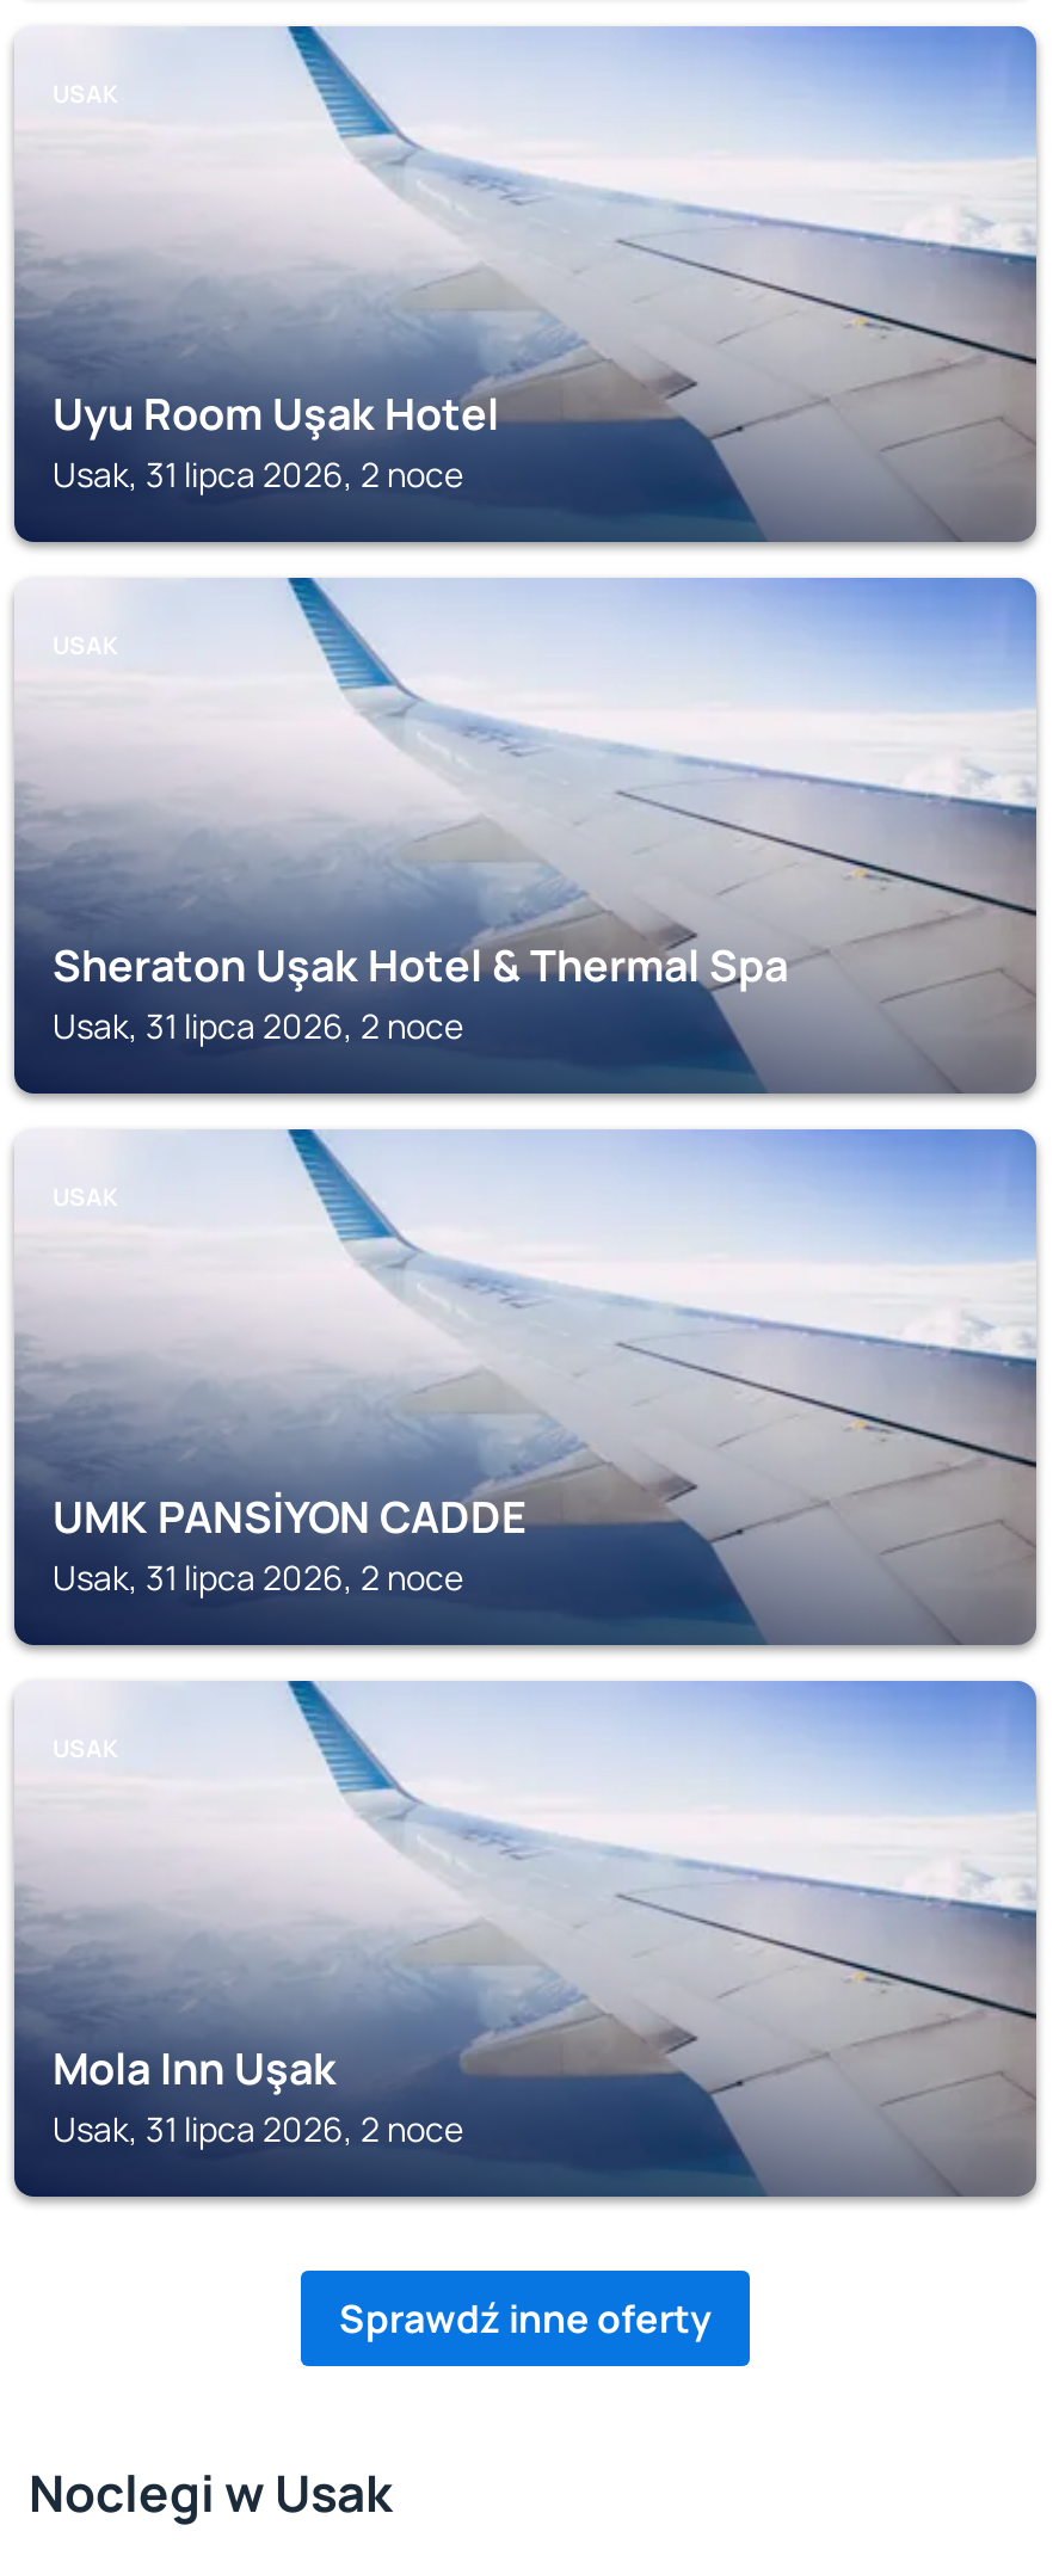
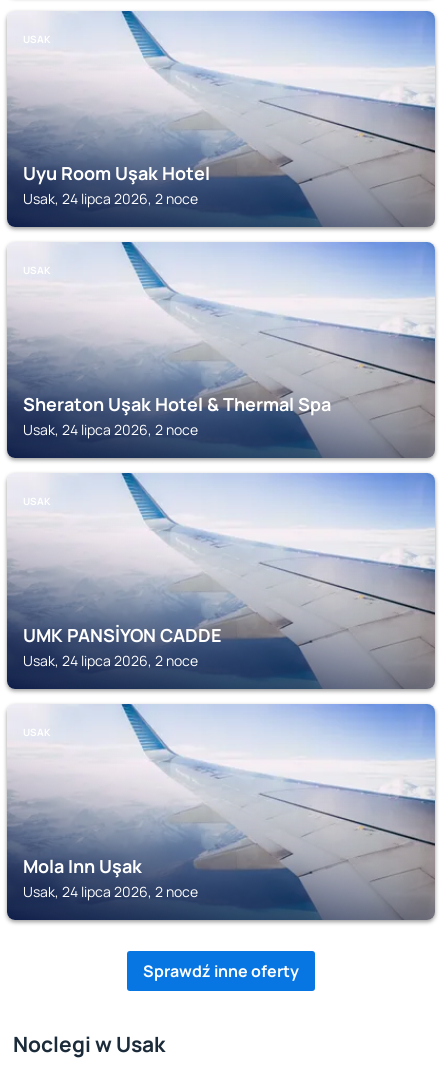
[53,451,463,497] Usak, 31 lipca 2026, 2 noce -> [23,189,198,208] Usak, 24 lipca 2026, 2 noce
[53,1003,463,1048] Usak, 31 lipca 2026, 2 noce -> [23,420,198,439] Usak, 24 lipca 2026, 2 noce
[53,1554,463,1600] Usak, 31 lipca 2026, 2 noce -> [23,651,198,670] Usak, 24 lipca 2026, 2 noce
[53,2106,463,2151] Usak, 31 lipca 2026, 2 noce -> [23,882,198,901] Usak, 24 lipca 2026, 2 noce

